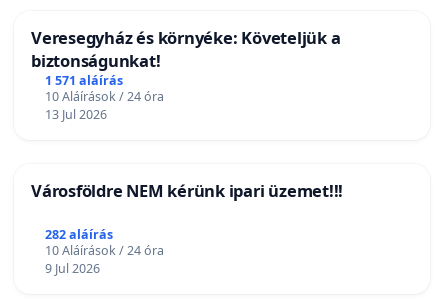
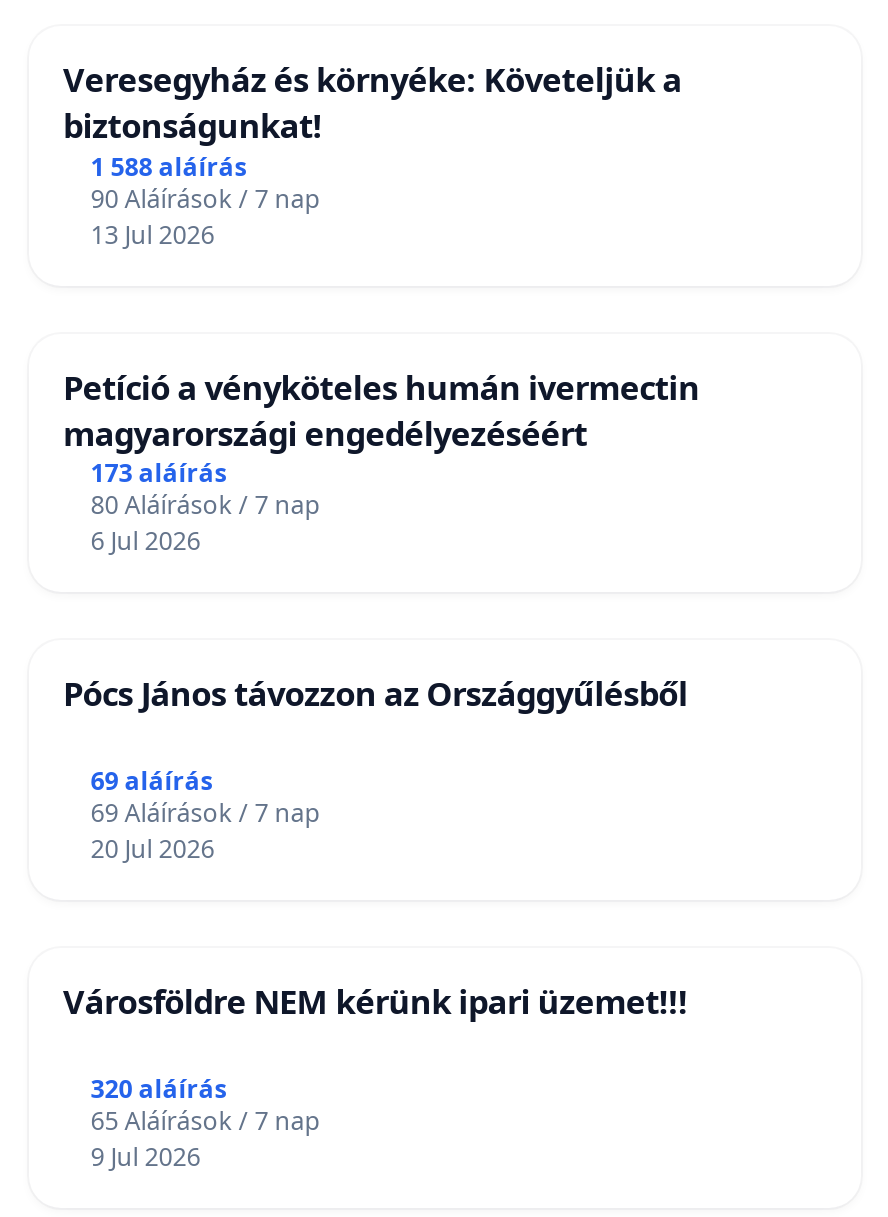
[45,72,123,89] 1 571 aláírás -> [91,149,247,183] 1 588 aláírás
[45,88,164,105] 10 Aláírások / 24 óra -> [91,181,321,215] 90 Aláírások / 7 nap
none -> [63,363,699,866] Petíció a vényköteles humán ivermectin | magyarországi engedélyezéséért | 173 aláírás | 80 Aláírások / 7 nap | 6 Jul 2026 | Pócs János távozzon az Országgyűlésből | 69 aláírás | 69 Aláírások / 7 nap | 20 Jul 2026
[45,226,113,243] 282 aláírás -> [91,1072,227,1106] 320 aláírás
[45,242,164,259] 10 Aláírások / 24 óra -> [91,1104,321,1138] 65 Aláírások / 7 nap

